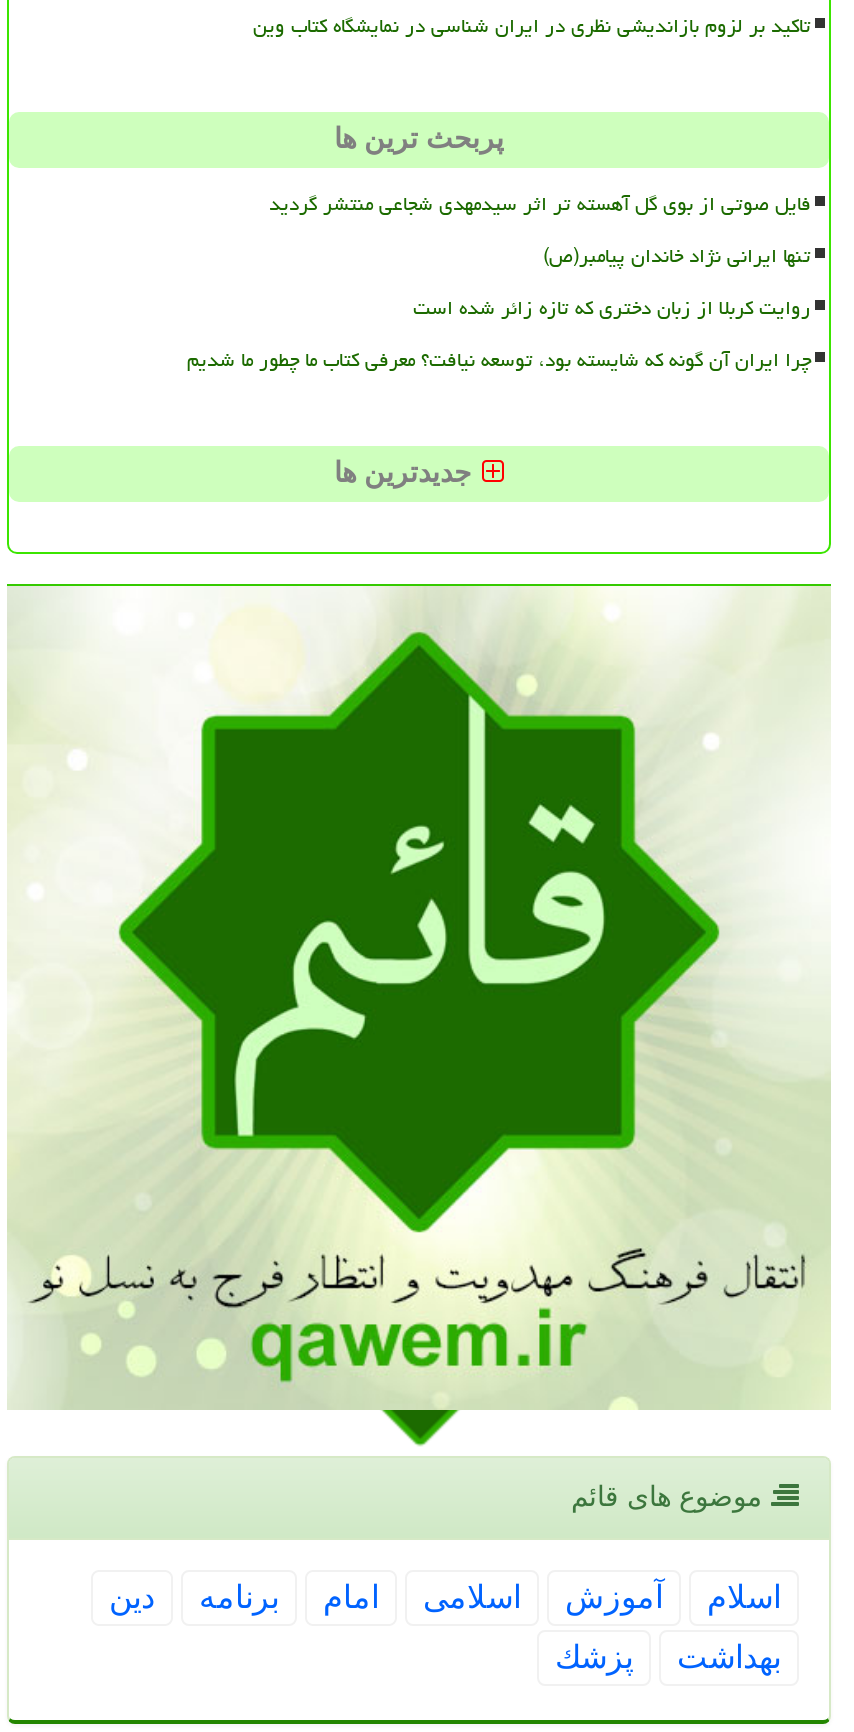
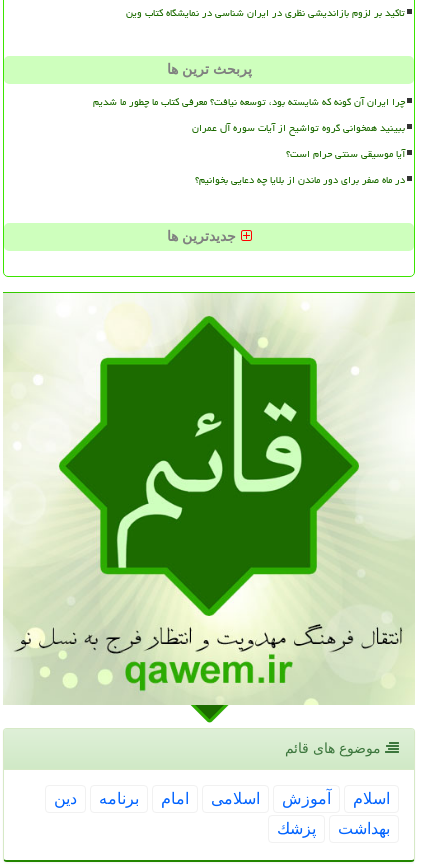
[269,185,811,329] فایل صوتی از بوی گل آهسته تر اثر سیدمهدی شجاعی منتشر گردید | تنها ایرانی نژاد خاندان پیامبر(ص) | روایت کربلا از زبان دختری که تازه زائر شده است -> none
moved [187,341,811,381] -> [93,92,405,112]: چرا ایران آن گونه که شایسته بود، توسعه نیافت؟ معرفی کتاب ما چطور ما شدیم
none -> [192,118,405,190] ببینید همخوانی گروه تواشیح از آیات سوره آل عمران | آیا موسیقی سنتی حرام است؟ | در ماه صفر برای دور ماندن از بلایا چه دعایی بخوانیم؟

